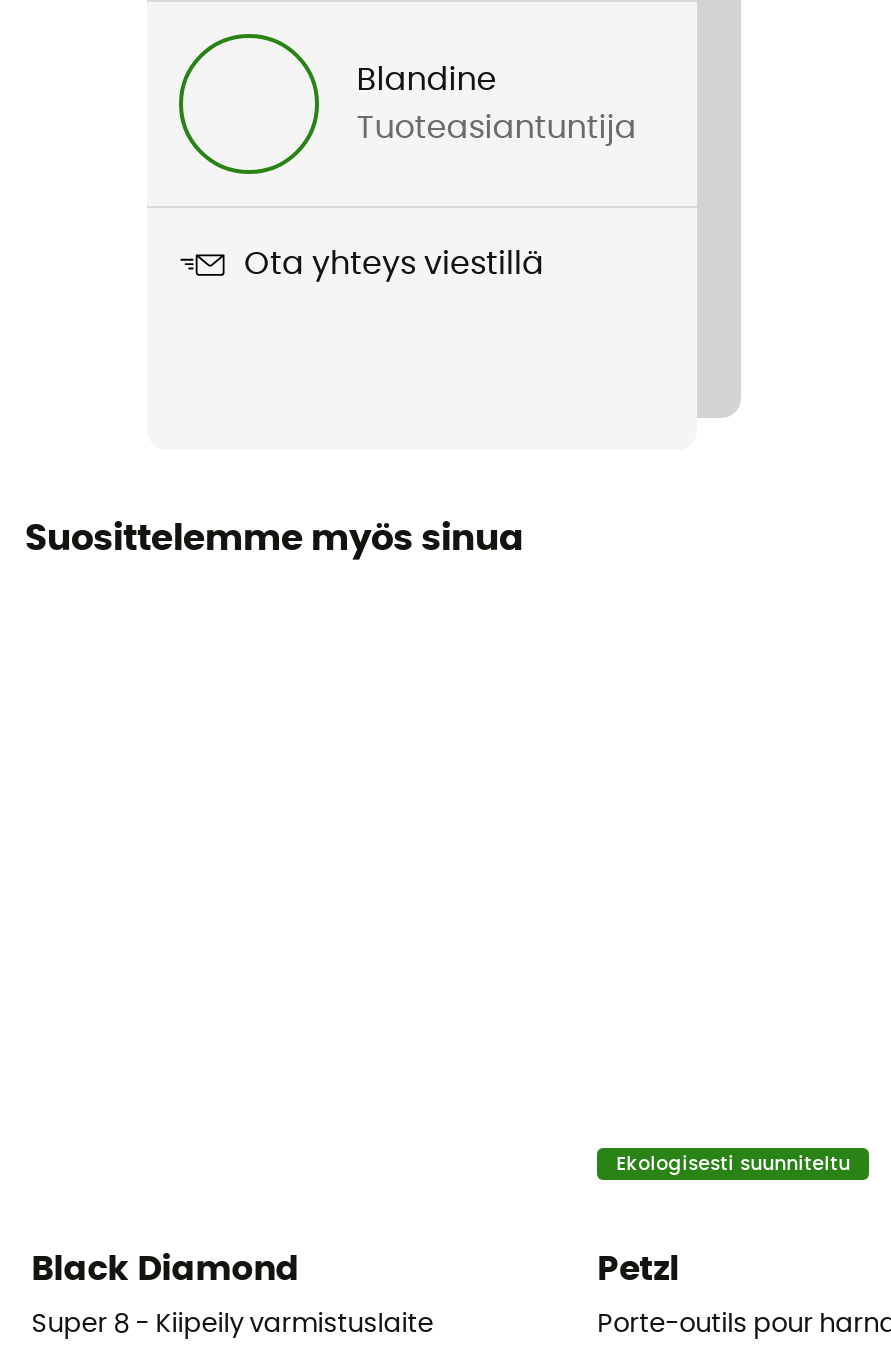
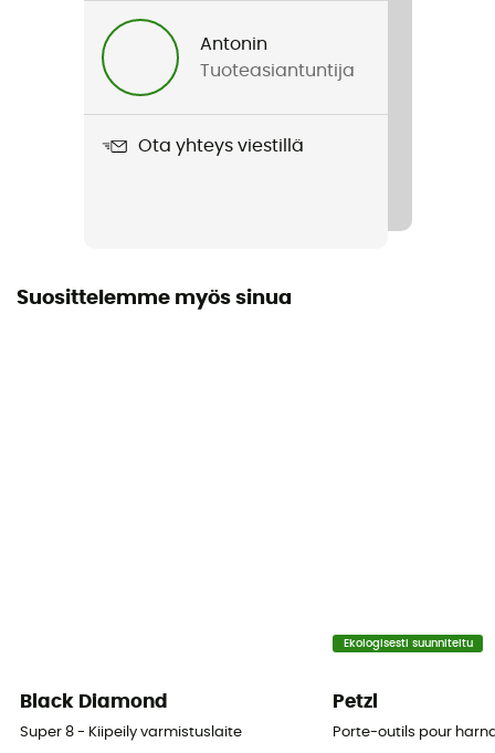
[356,64,496,96] Blandine -> [200,35,267,53] Antonin

